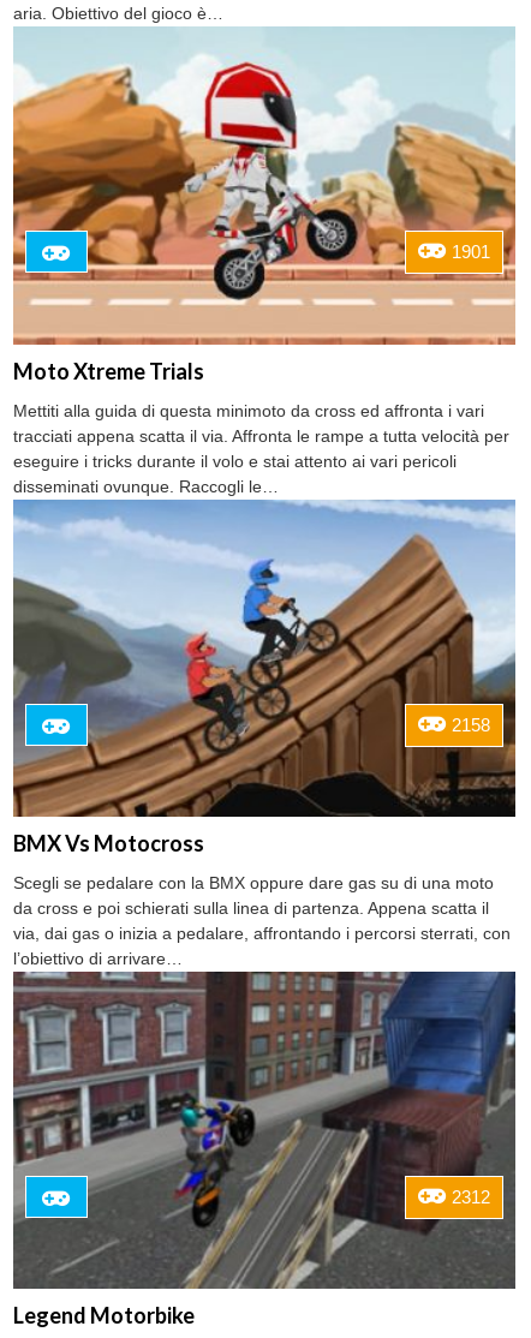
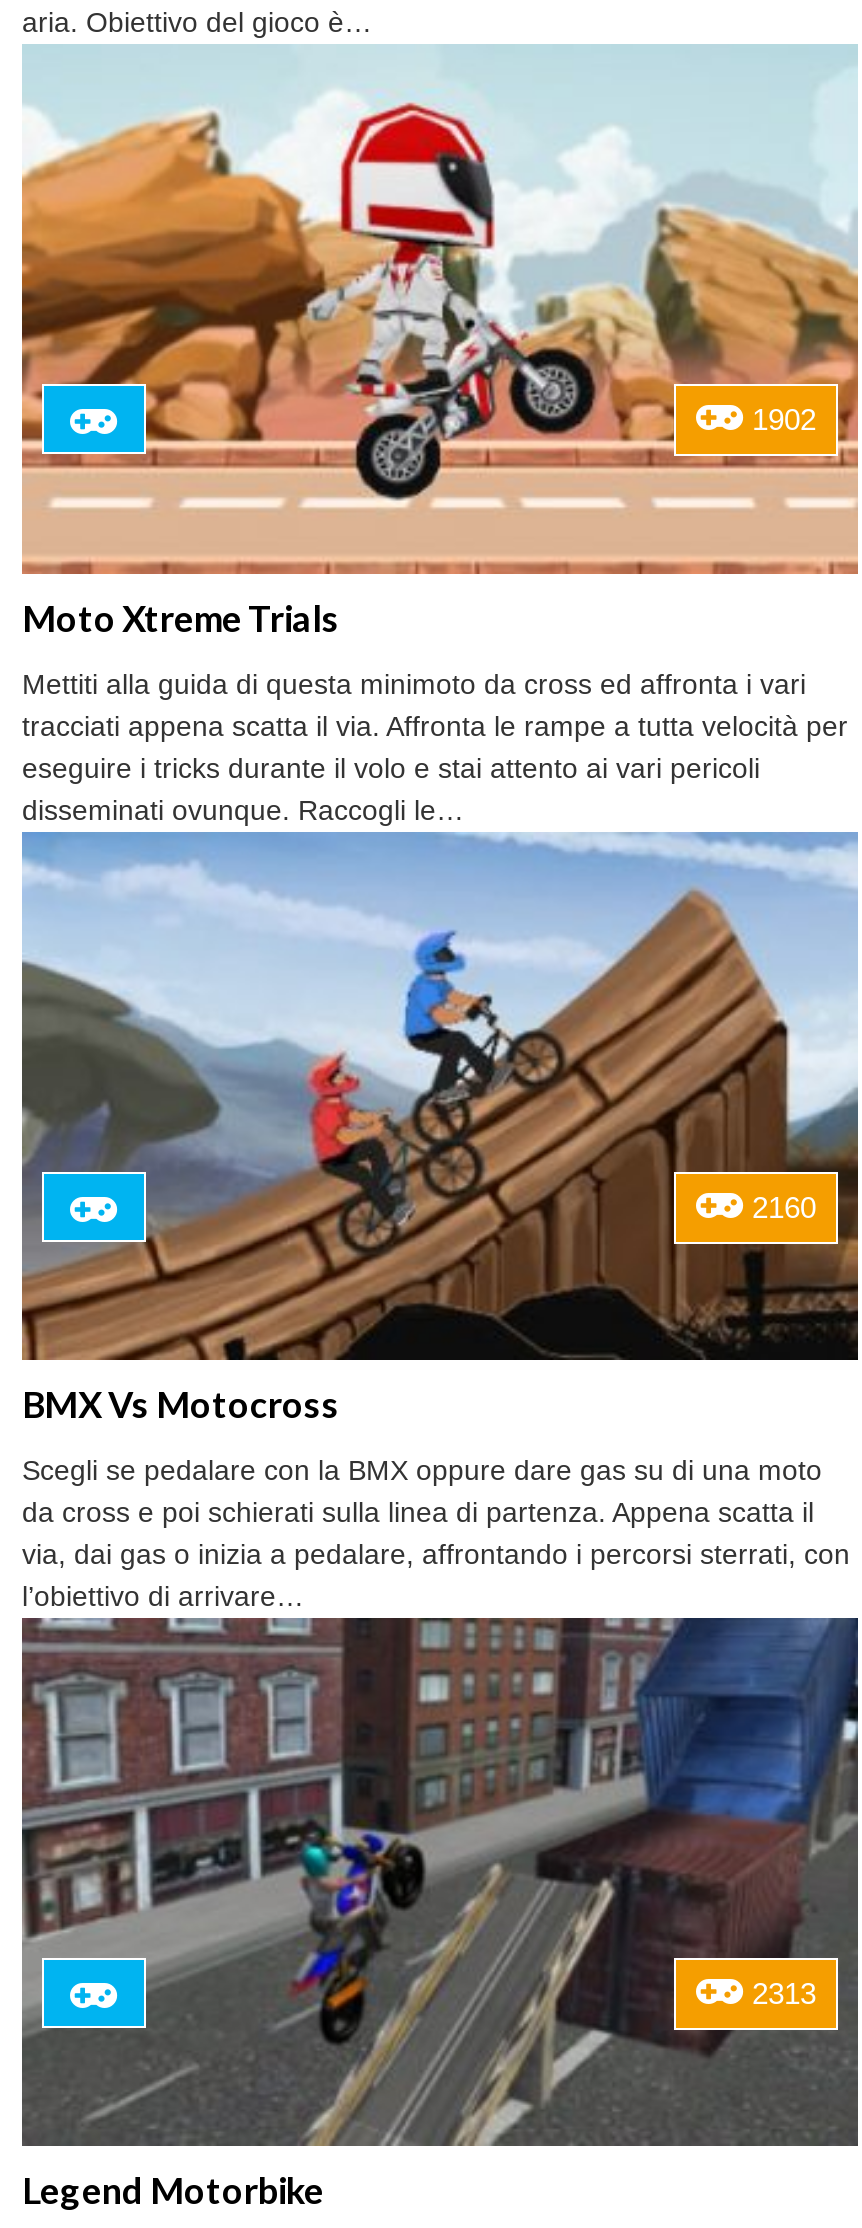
[452,242,490,262] 1901 -> [752,403,816,437] 1902
[452,714,490,735] 2158 -> [752,1189,816,1223] 2160
[452,1187,490,1207] 2312 -> [752,1976,816,2010] 2313

